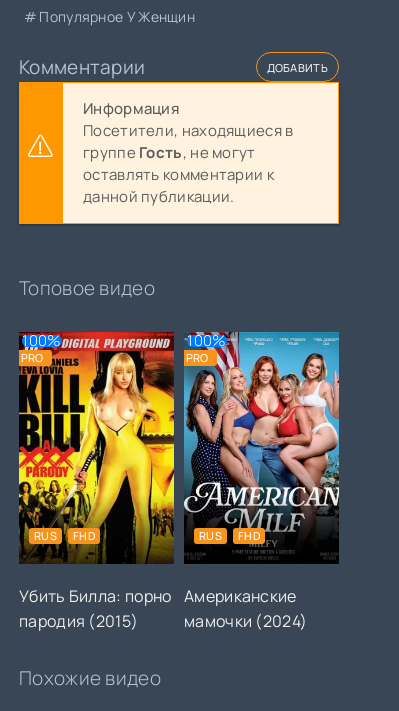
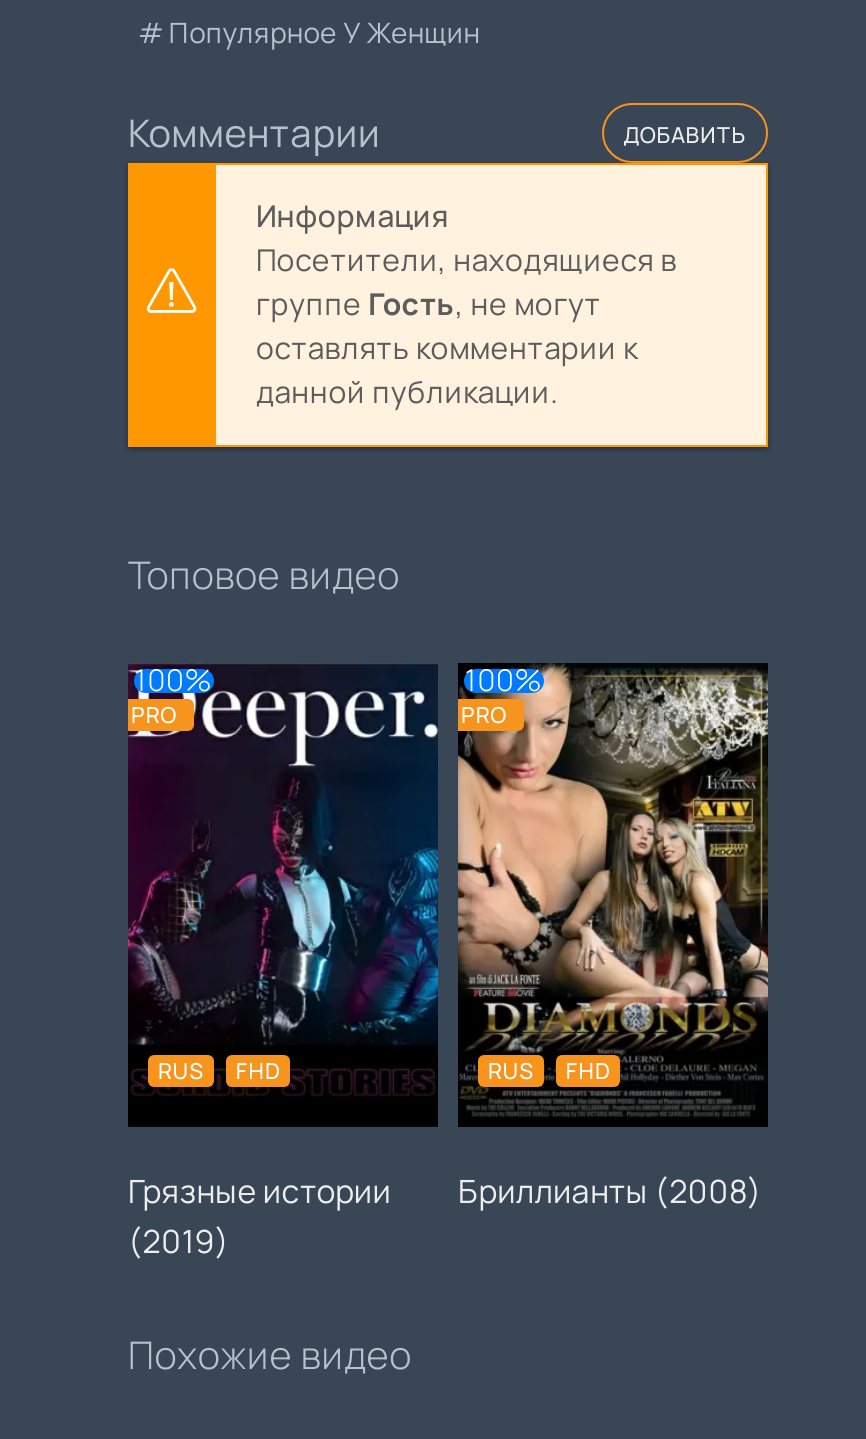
[18,331,175,632] [image] | Убить Билла: порно | пародия (2015) -> [128,663,440,1263] [image] | Грязные истории | (2019)
[183,331,340,632] [image] | Американские | мамочки (2024) -> [456,661,770,1213] [image] | Бриллианты (2008)

